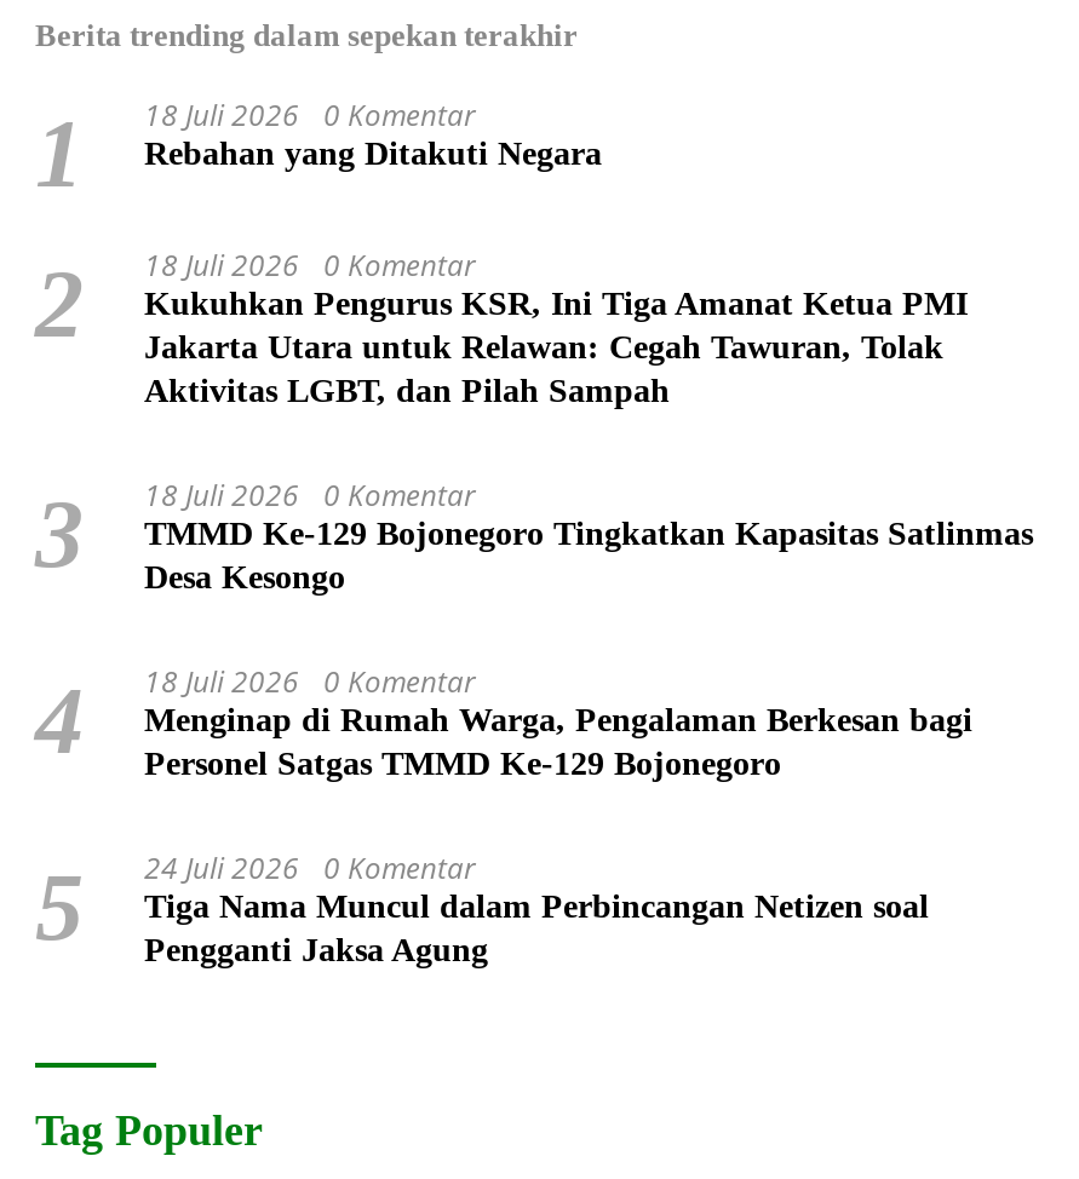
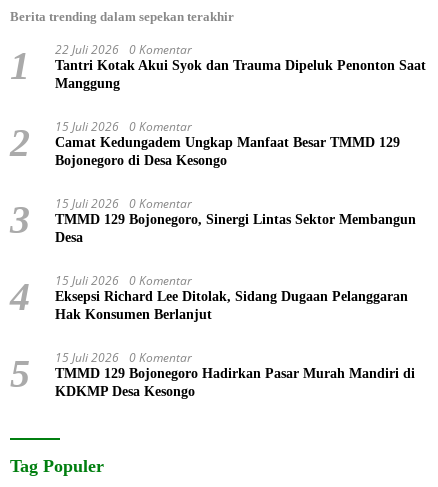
[144,96,602,174] 18 Juli 2026 0 Komentar | Rebahan yang Ditakuti Negara -> [55,41,426,91] 22 Juli 2026 0 Komentar | Tantri Kotak Akui Syok dan Trauma Dipeluk Penonton Saat | Manggung
[144,246,968,411] 18 Juli 2026 0 Komentar | Kukuhkan Pengurus KSR, Ini Tiga Amanat Ketua PMI | Jakarta Utara untuk Relawan: Cegah Tawuran, Tolak | Aktivitas LGBT, dan Pilah Sampah -> [55,118,400,168] 15 Juli 2026 0 Komentar | Camat Kedungadem Ungkap Manfaat Besar TMMD 129 | Bojonegoro di Desa Kesongo
[144,476,1033,597] 18 Juli 2026 0 Komentar | TMMD Ke-129 Bojonegoro Tingkatkan Kapasitas Satlinmas | Desa Kesongo -> [55,195,416,245] 15 Juli 2026 0 Komentar | TMMD 129 Bojonegoro, Sinergi Lintas Sektor Membangun | Desa
[144,663,972,784] 18 Juli 2026 0 Komentar | Menginap di Rumah Warga, Pengalaman Berkesan bagi | Personel Satgas TMMD Ke-129 Bojonegoro -> [55,272,408,322] 15 Juli 2026 0 Komentar | Eksepsi Richard Lee Ditolak, Sidang Dugaan Pelanggaran | Hak Konsumen Berlanjut
[144,849,929,970] 24 Juli 2026 0 Komentar | Tiga Nama Muncul dalam Perbincangan Netizen soal | Pengganti Jaksa Agung -> [55,349,415,399] 15 Juli 2026 0 Komentar | TMMD 129 Bojonegoro Hadirkan Pasar Murah Mandiri di | KDKMP Desa Kesongo

